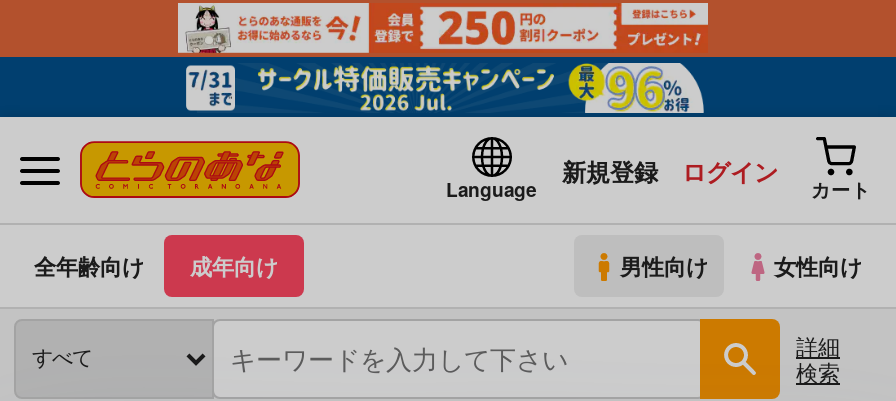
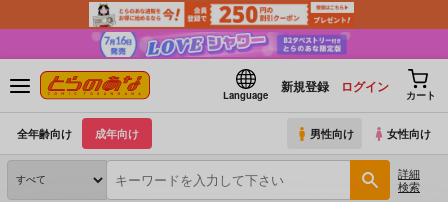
[6,55,890,119] [image] -> [3,28,445,60] [image]

